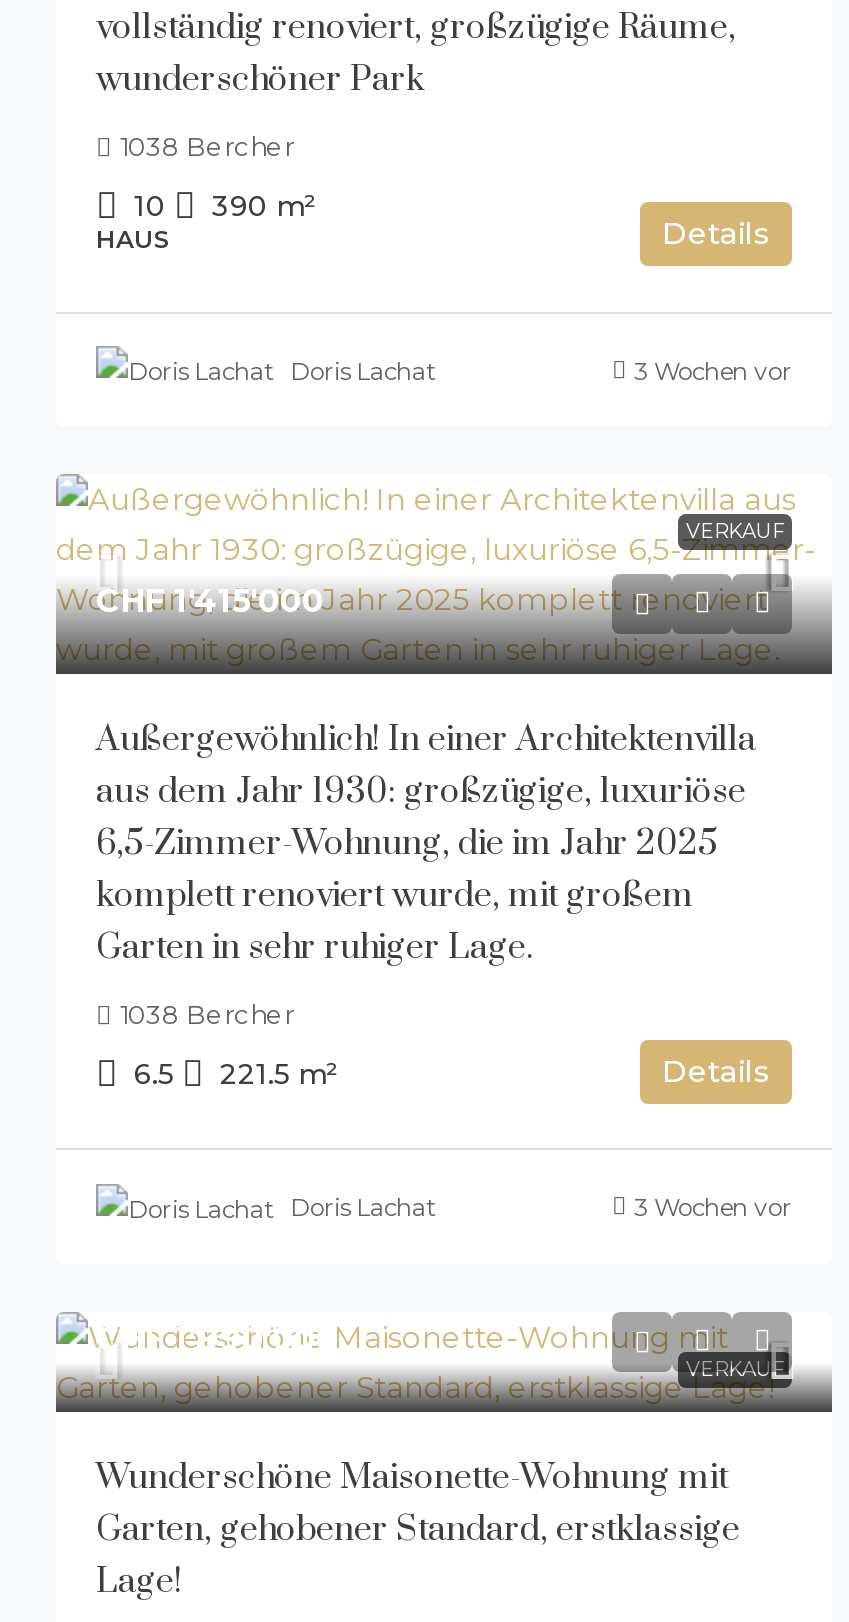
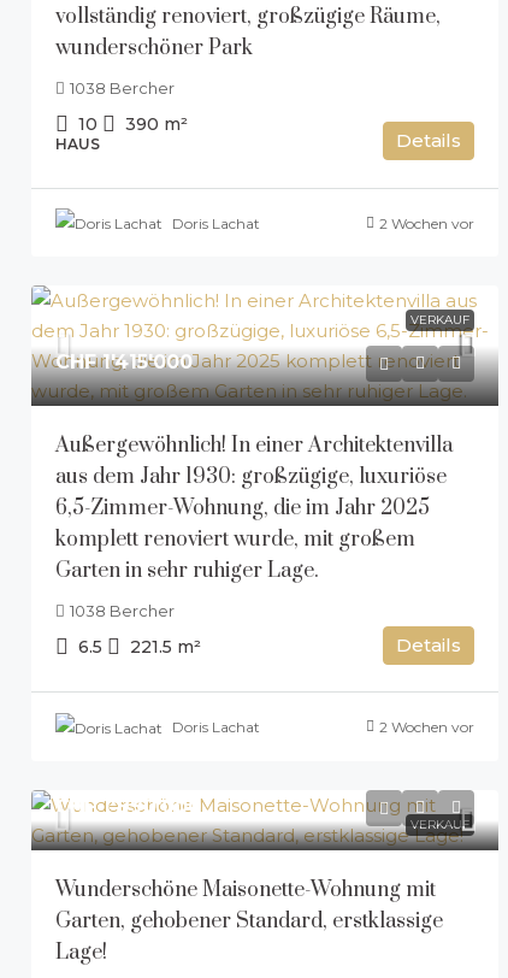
[634,355,792,385] 3 Wochen vor -> [379,214,474,232] 2 Wochen vor
[634,1192,792,1222] 3 Wochen vor -> [379,718,474,736] 2 Wochen vor

